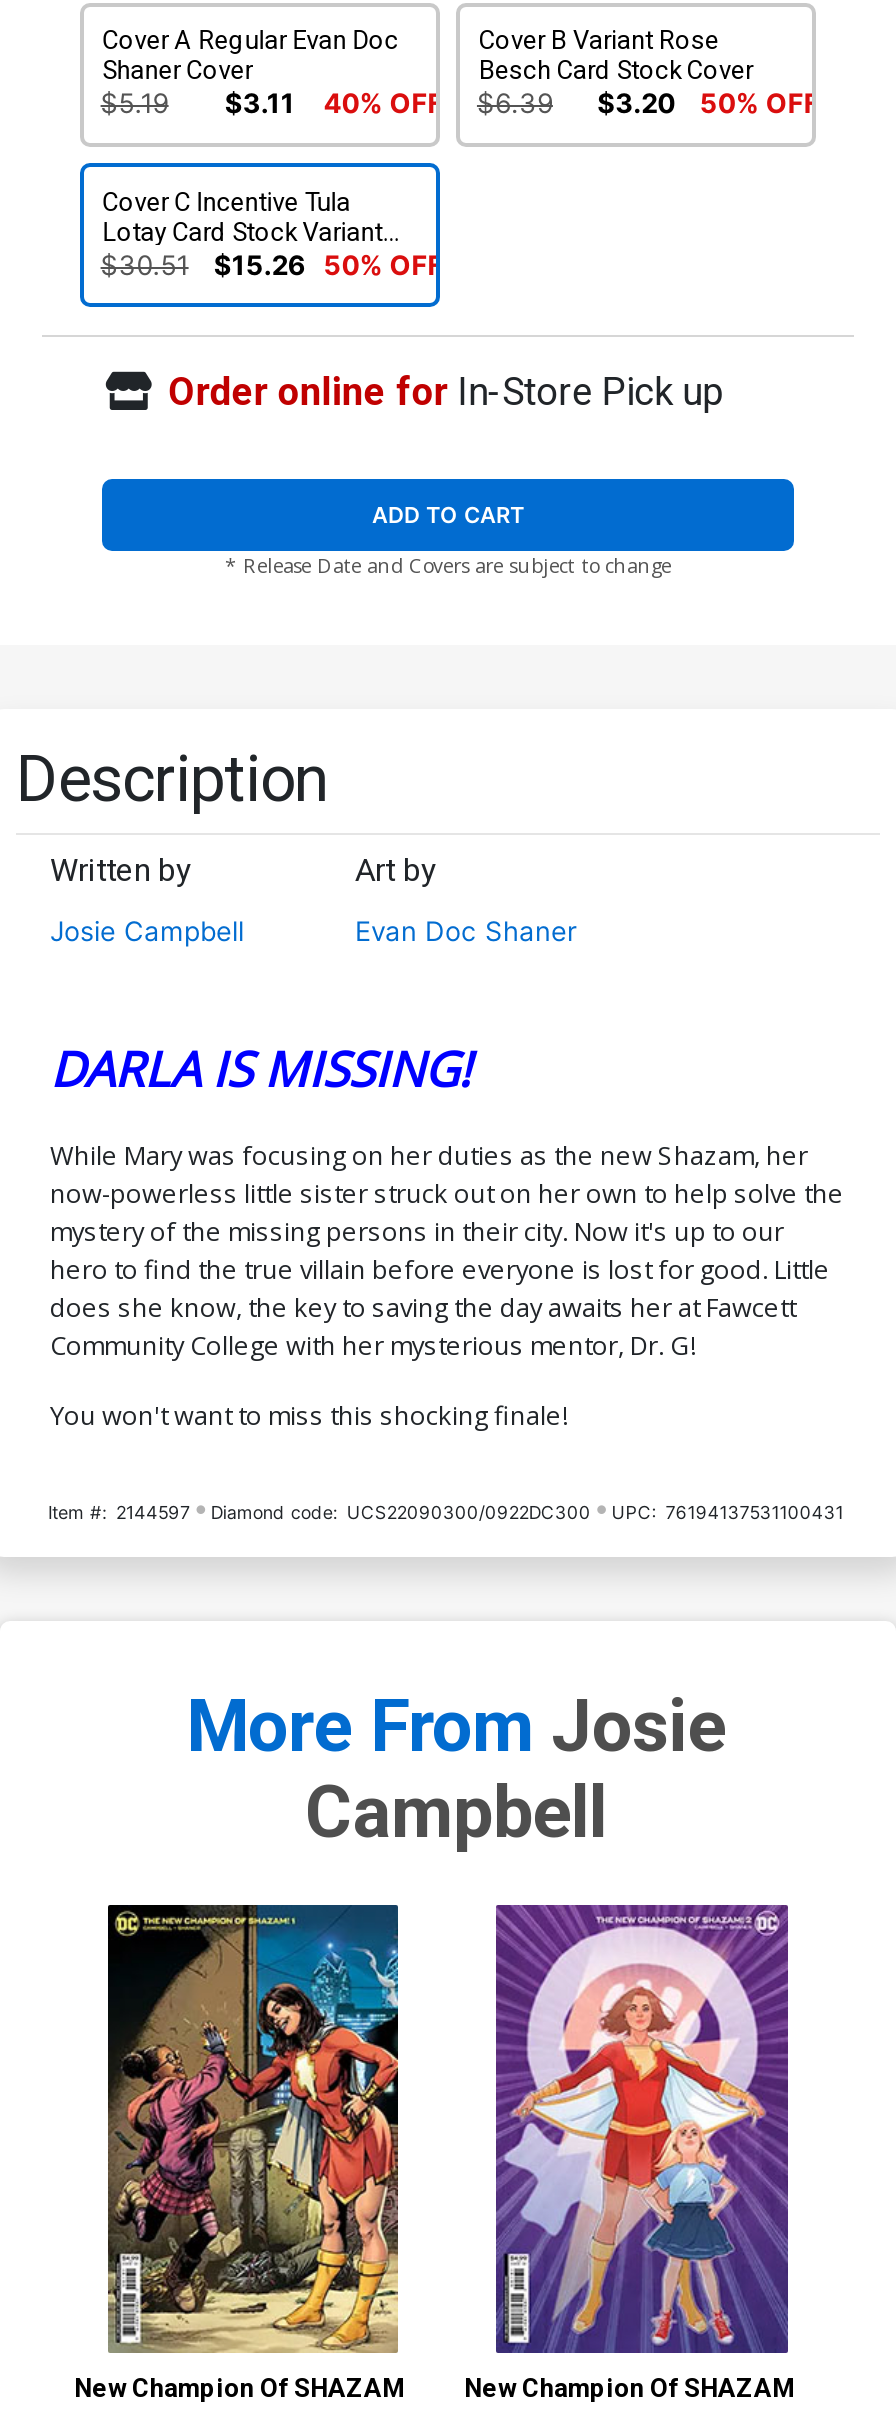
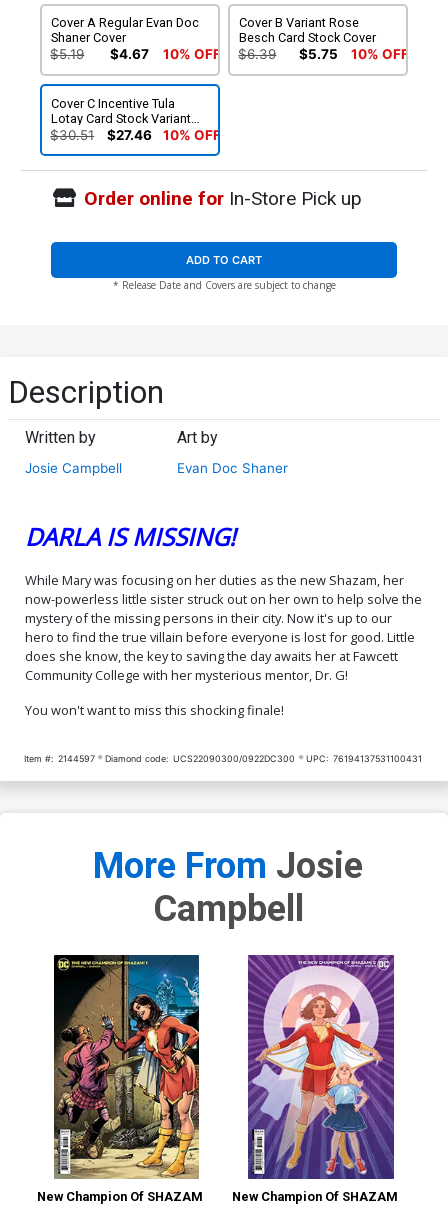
[225,87,295,119] $3.11 -> [110,46,149,62] $4.67
[323,87,443,119] 40% OFF -> [163,46,221,62] 10% OFF
[597,87,675,119] $3.20 -> [299,46,338,62] $5.75
[700,87,820,119] 50% OFF -> [351,46,409,62] 10% OFF
[214,249,443,281] $15.26 50% OFF -> [107,127,221,143] $27.46 | 10% OFF

